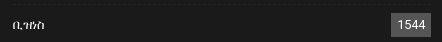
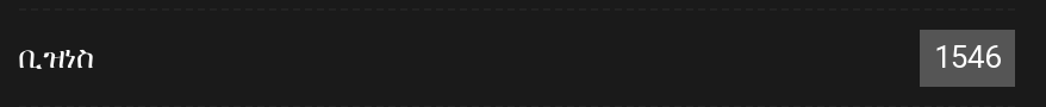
[397,17,425,32] 1544 -> [934,40,1001,76] 1546

